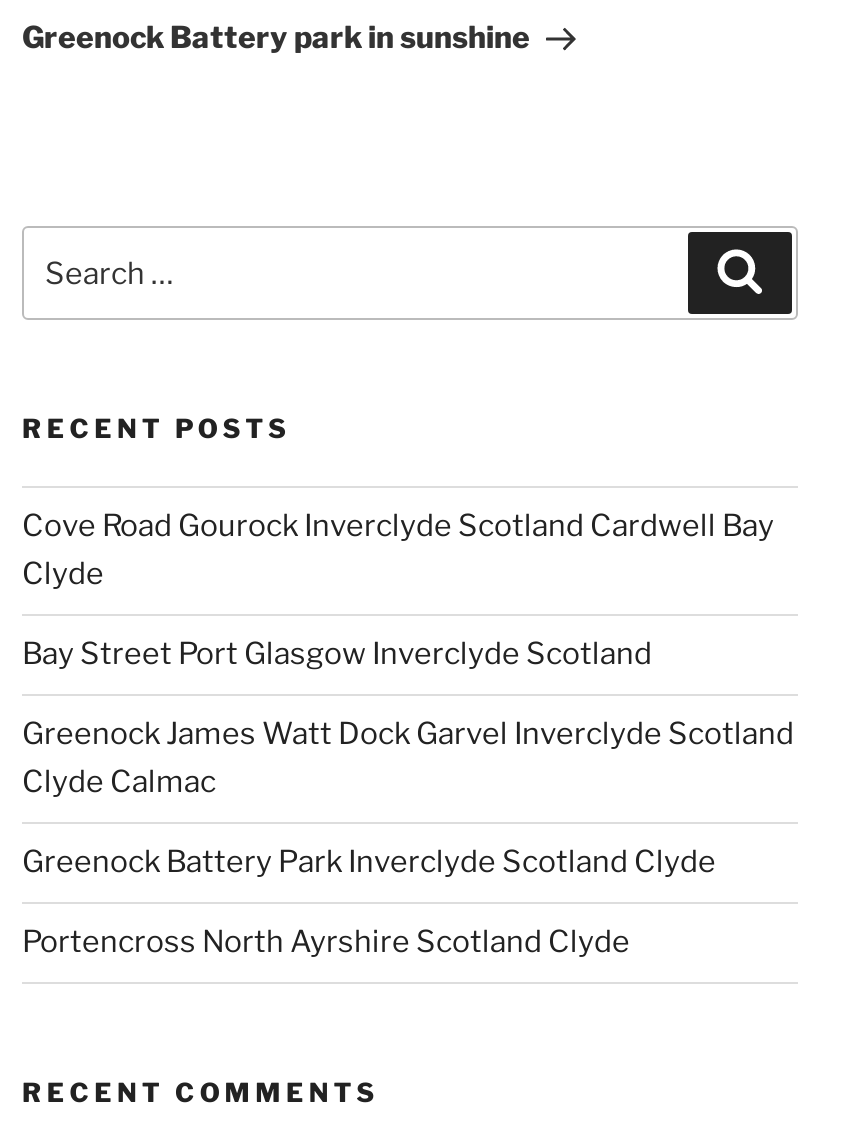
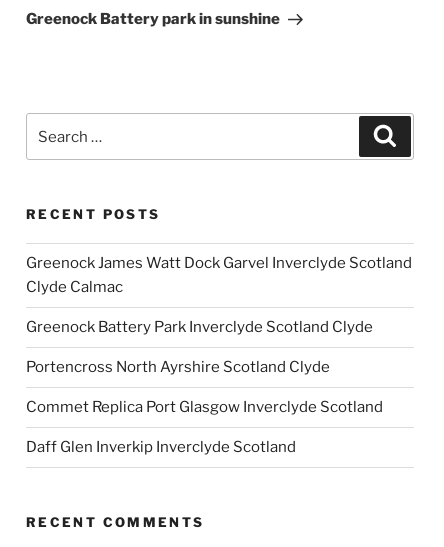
[22,509,774,673] Cove Road Gourock Inverclyde Scotland Cardwell Bay | Clyde | Bay Street Port Glasgow Inverclyde Scotland -> none
moved [22,717,794,961] -> [26,254,412,376]: Greenock James Watt Dock Garvel Inverclyde Scotland | Clyde Calmac | Greenock Battery Park Inverclyde Scotland Clyde | Portencross North Ayrshire Scotland Clyde
none -> [26,398,383,456] Commet Replica Port Glasgow Inverclyde Scotland | Daff Glen Inverkip Inverclyde Scotland

